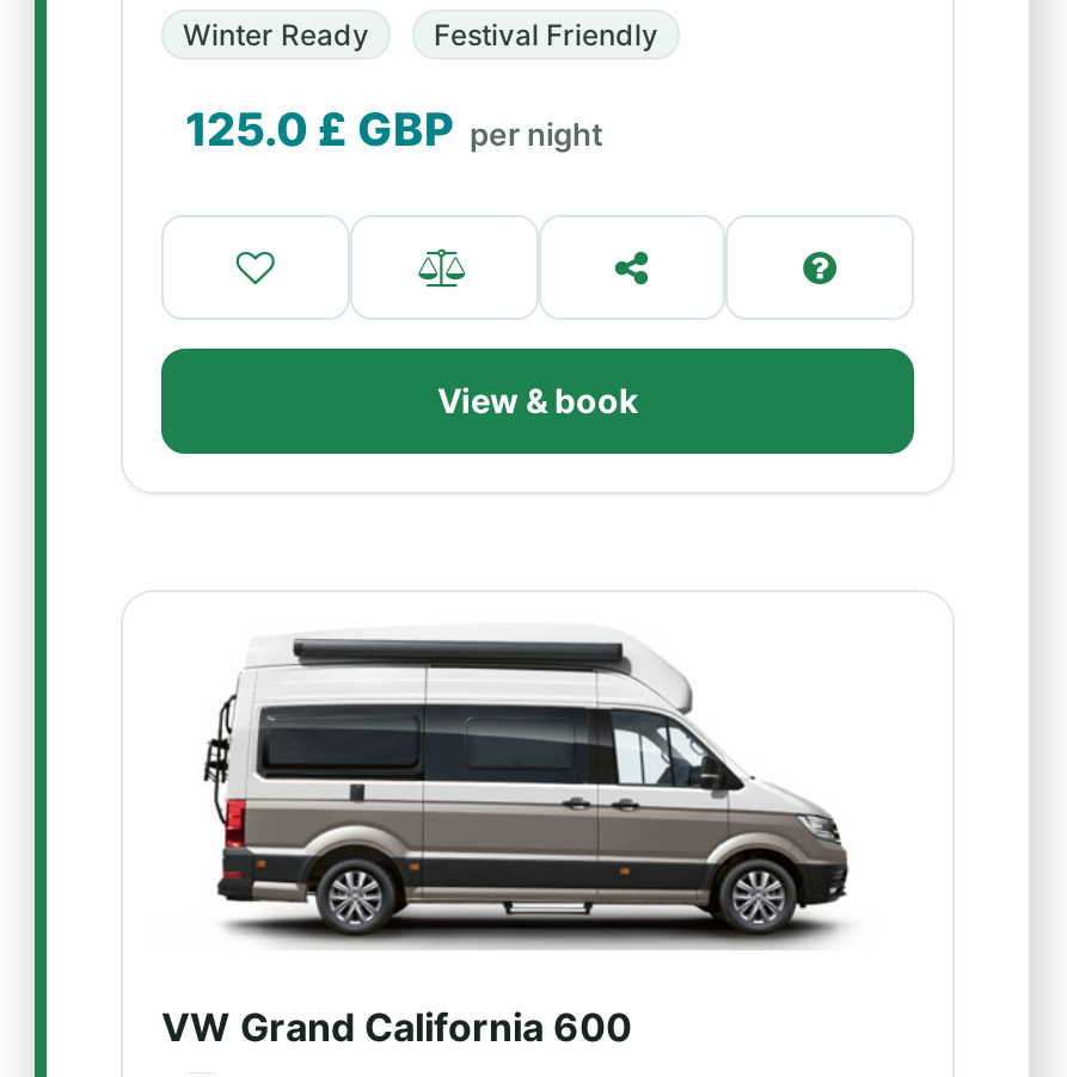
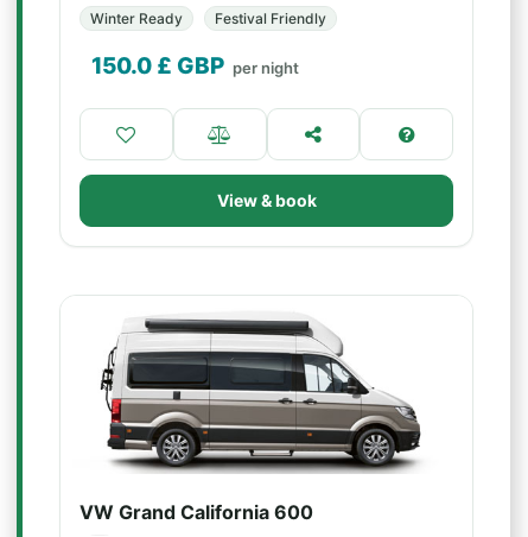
[185,103,603,158] 125.0 £ GBP per night -> [91,52,299,80] 150.0 £ GBP per night

